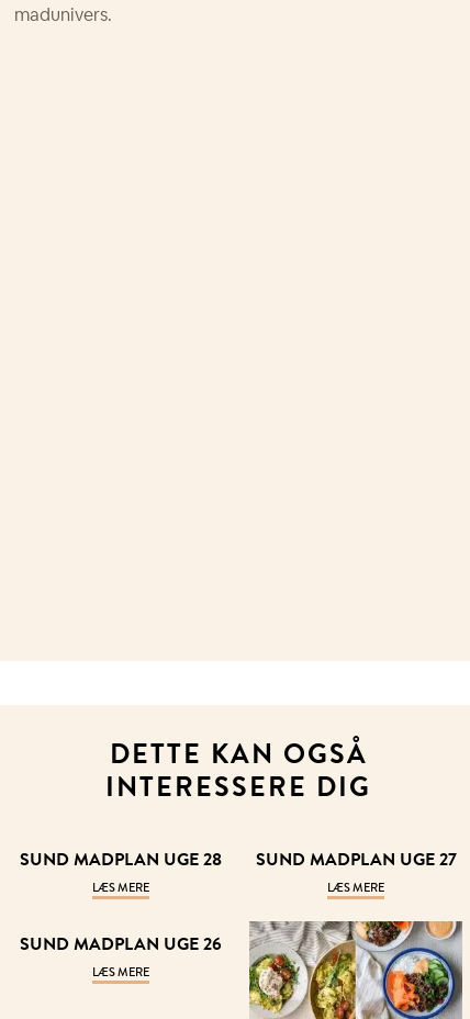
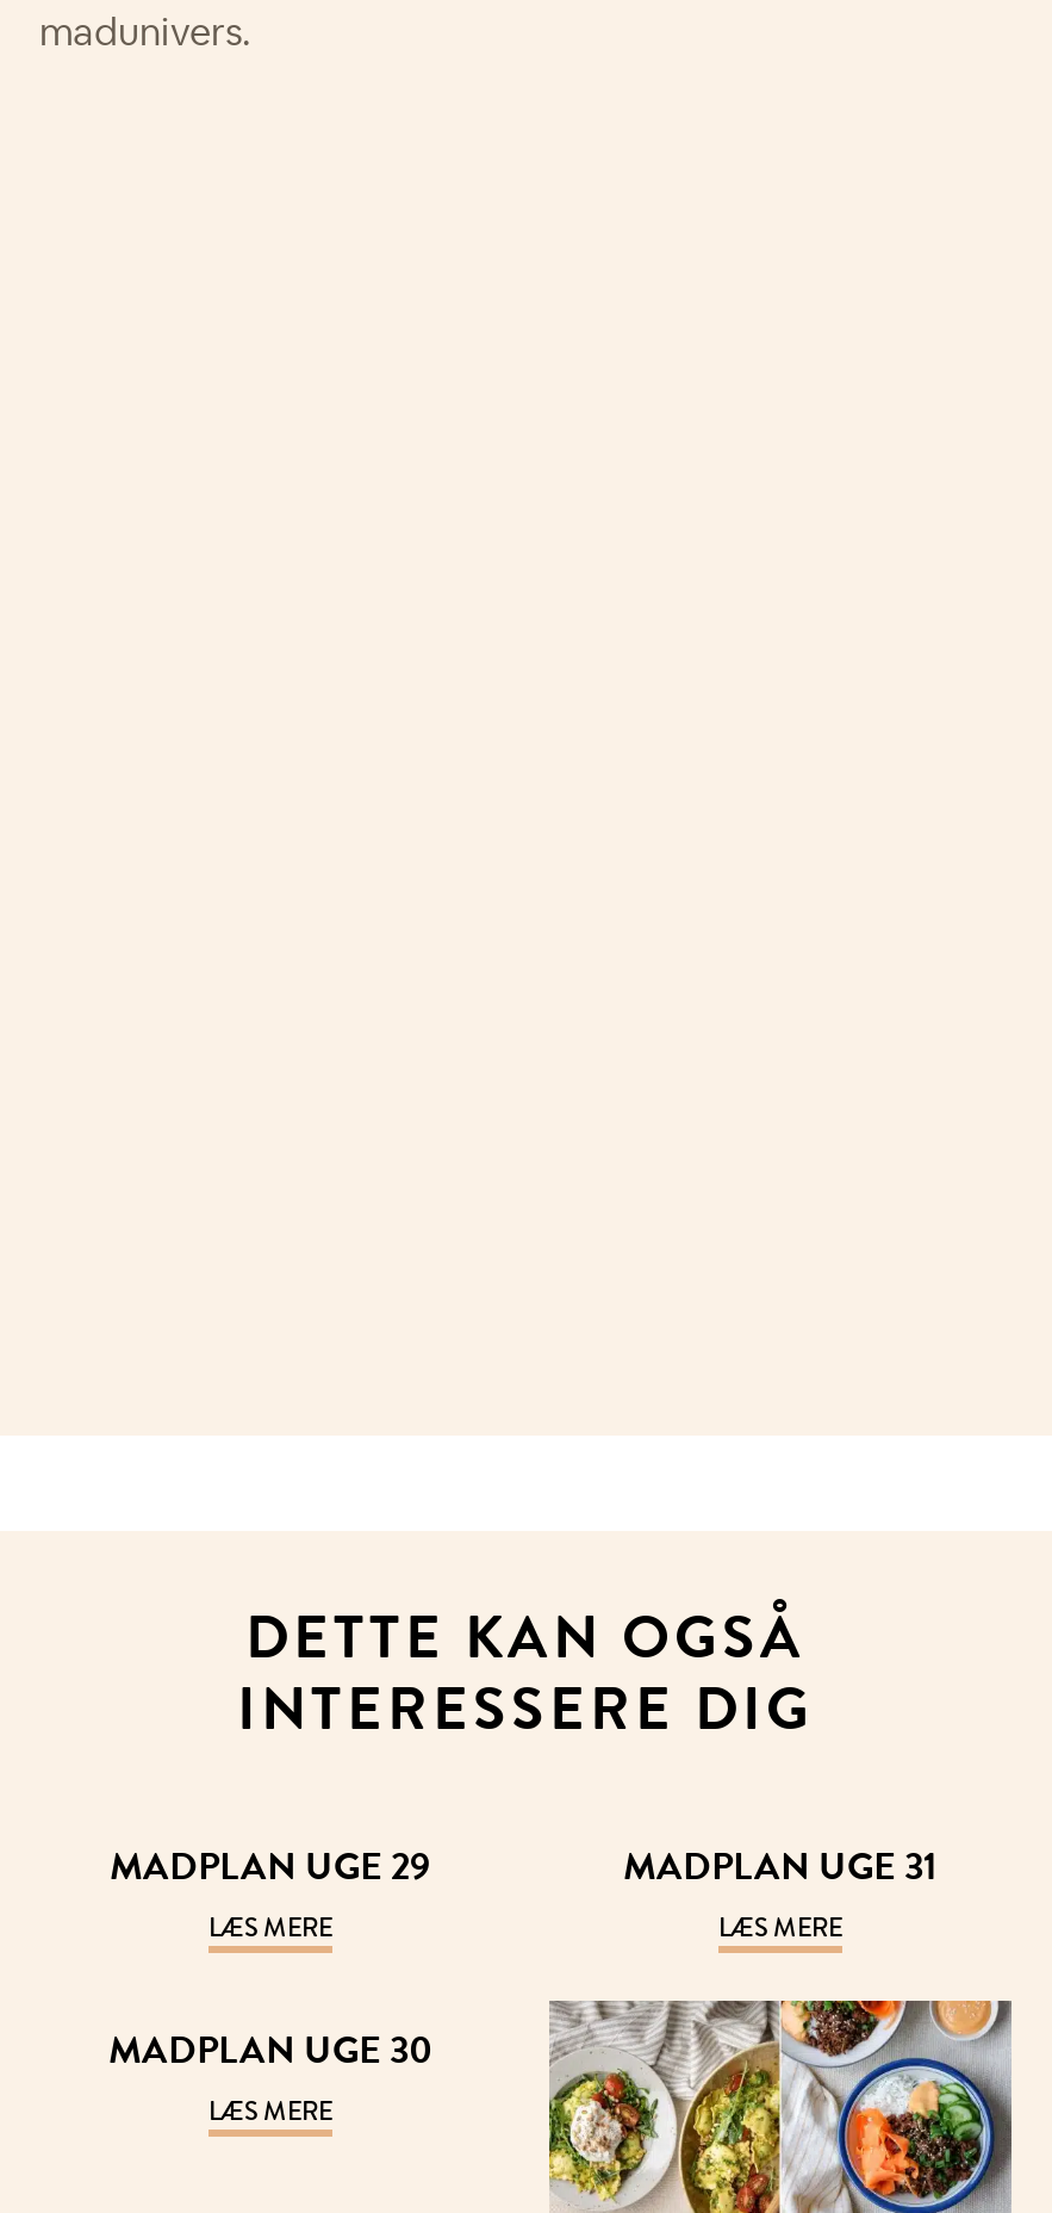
[20,847,222,873] SUND MADPLAN UGE 28 -> [110,1839,431,1896] MADPLAN UGE 29
[255,847,456,873] SUND MADPLAN UGE 27 -> [623,1839,938,1896] MADPLAN UGE 31
[20,931,222,958] SUND MADPLAN UGE 26 -> [108,2022,432,2079] MADPLAN UGE 30

